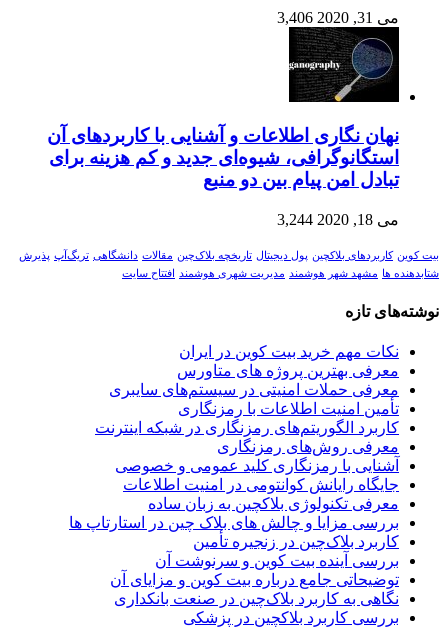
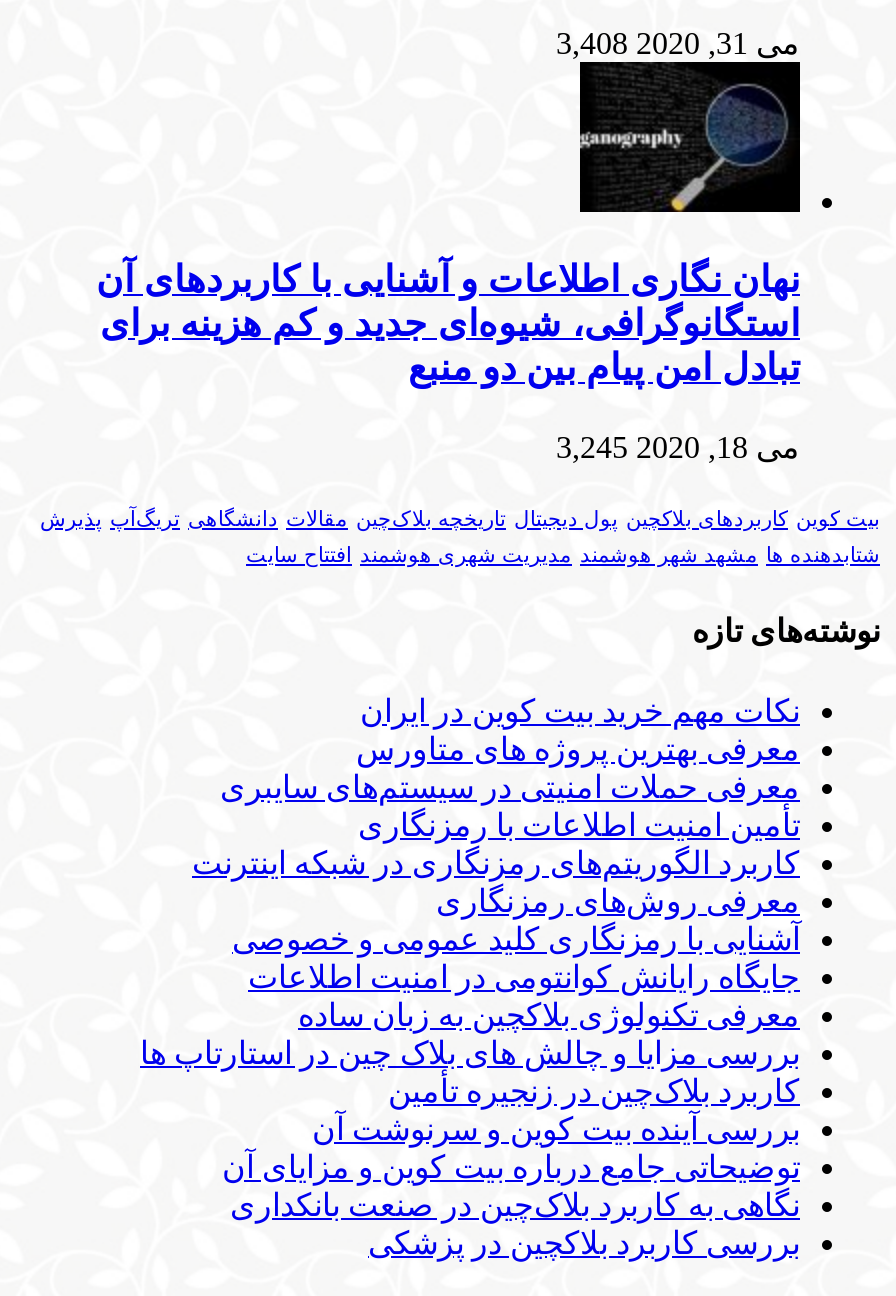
[277,9,313,26] 3,406 -> [556,27,628,61] 3,408
[277,211,313,228] 3,244 -> [556,429,628,463] 3,245

